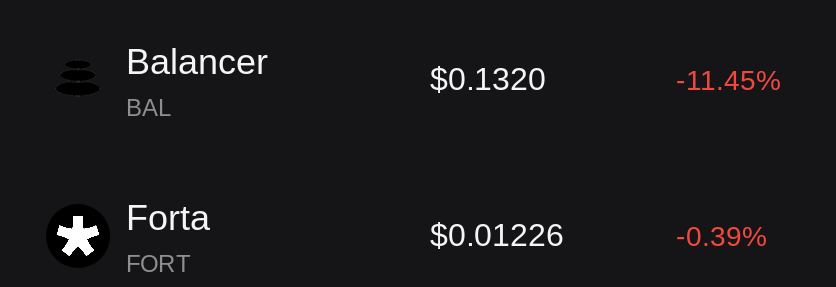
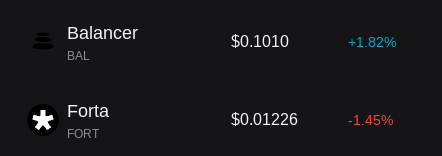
[430,62,546,96] $0.1320 -> [231,33,289,50] $0.1010
[676,64,780,96] -11.45% -> [348,34,396,50] +1.82%
[676,220,766,252] -0.39% -> [348,112,393,128] -1.45%

